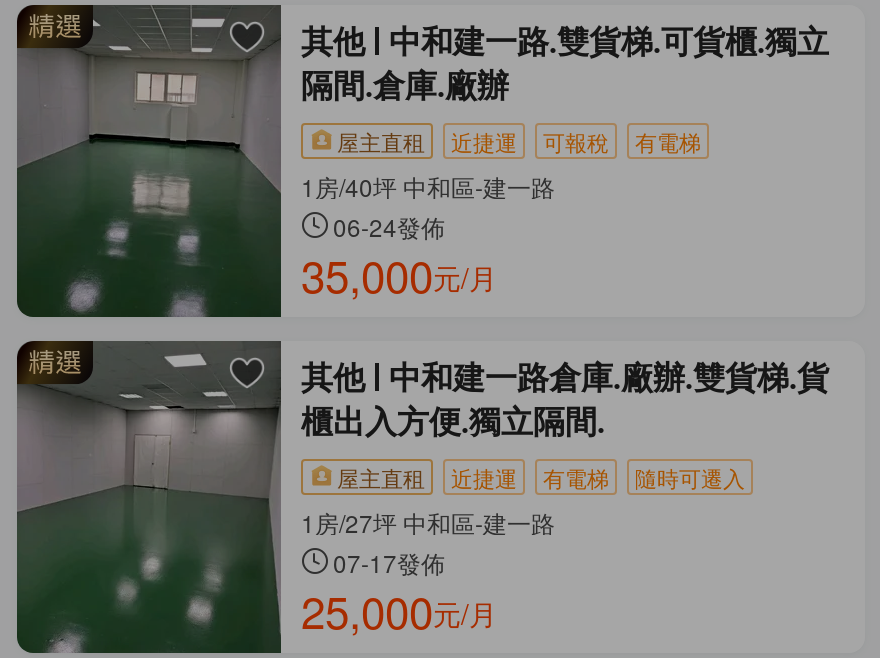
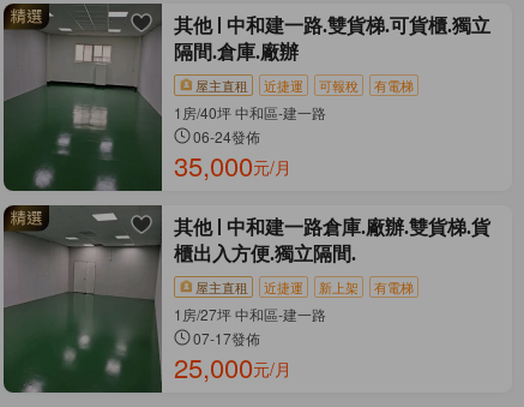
[635,460,745,492] 隨時可遷入 -> none
none -> [319,277,359,296] 新上架

